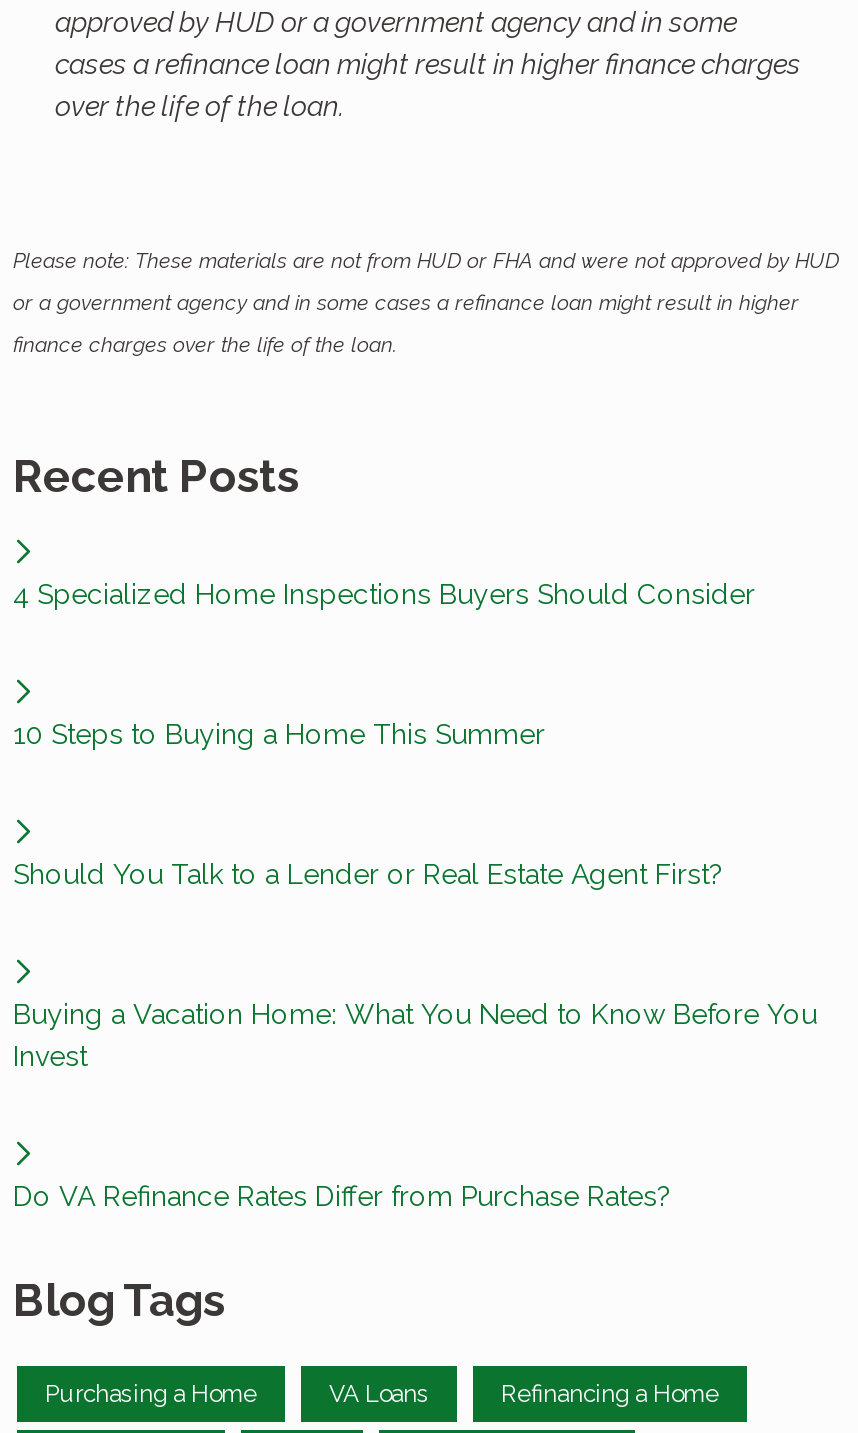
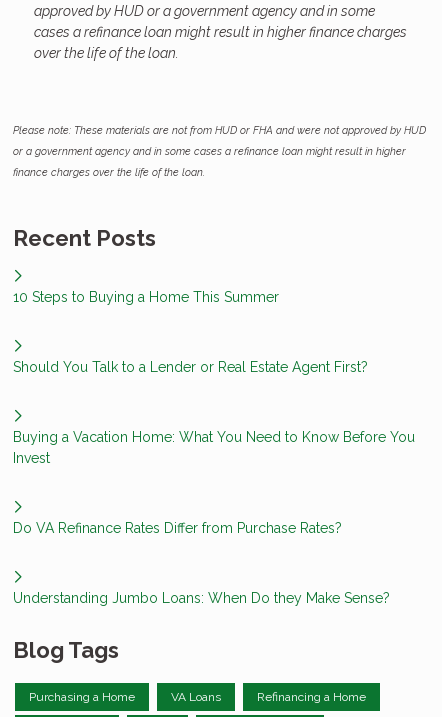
[13,579,755,611] 4 Specialized Home Inspections Buyers Should Consider -> none
moved [13,719,817,1213] -> [13,289,415,536]: 10 Steps to Buying a Home This Summer | Should You Talk to a Lender or Real Estate Agent First? | Buying a Vacation Home: What You Need to Know Before You | Invest | Do VA Refinance Rates Differ from Purchase Rates?
none -> [13,590,390,606] Understanding Jumbo Loans: When Do they Make Sense?

